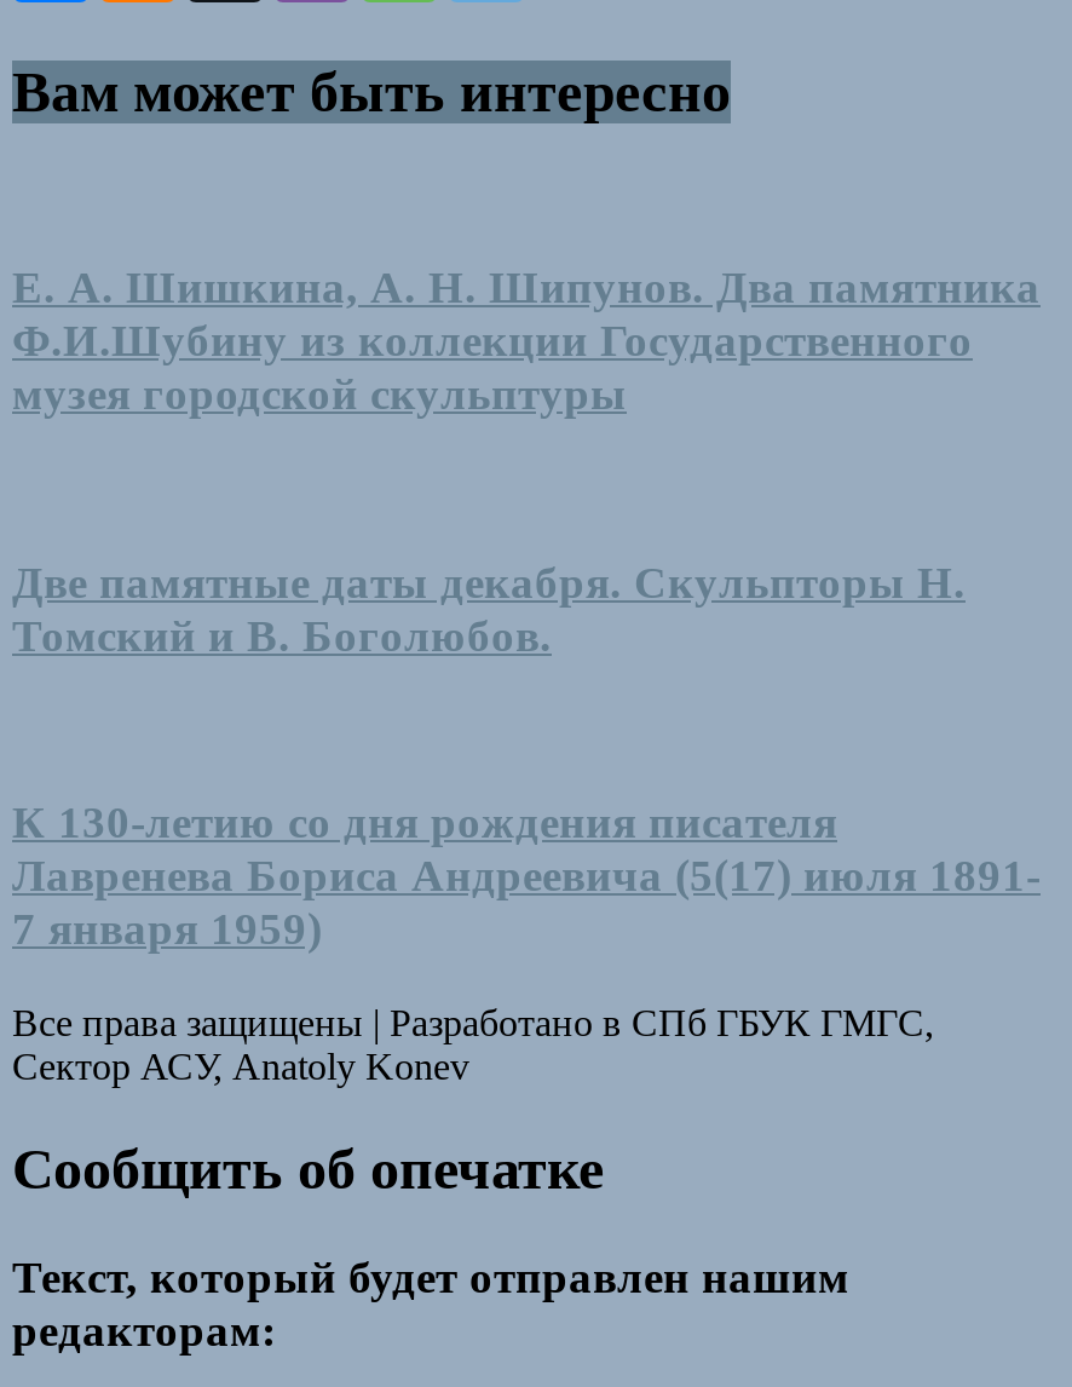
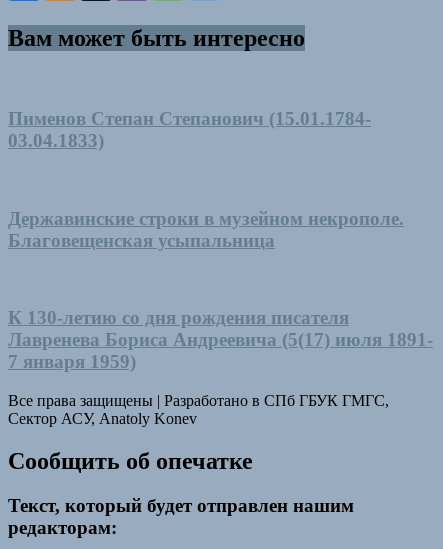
[12,263,1041,420] Е. А. Шишкина, А. Н. Шипунов. Два памятника | Ф.И.Шубину из коллекции Государственного | музея городской скульптуры -> [8,108,371,151] Пименов Степан Степанович (15.01.1784- | 03.04.1833)
[12,556,966,661] Две памятные даты декабря. Скульпторы Н. | Томский и В. Боголюбов. -> [8,208,404,251] Державинские строки в музейном некрополе. | Благовещенская усыпальница

